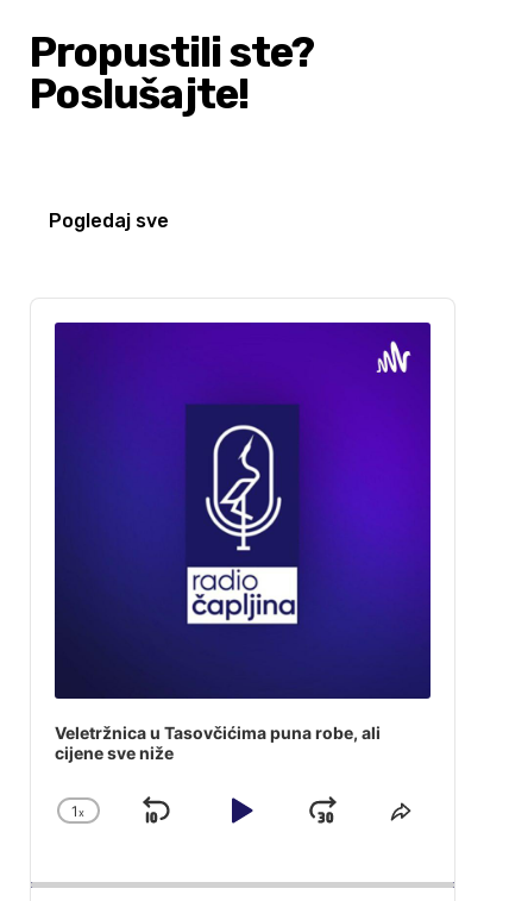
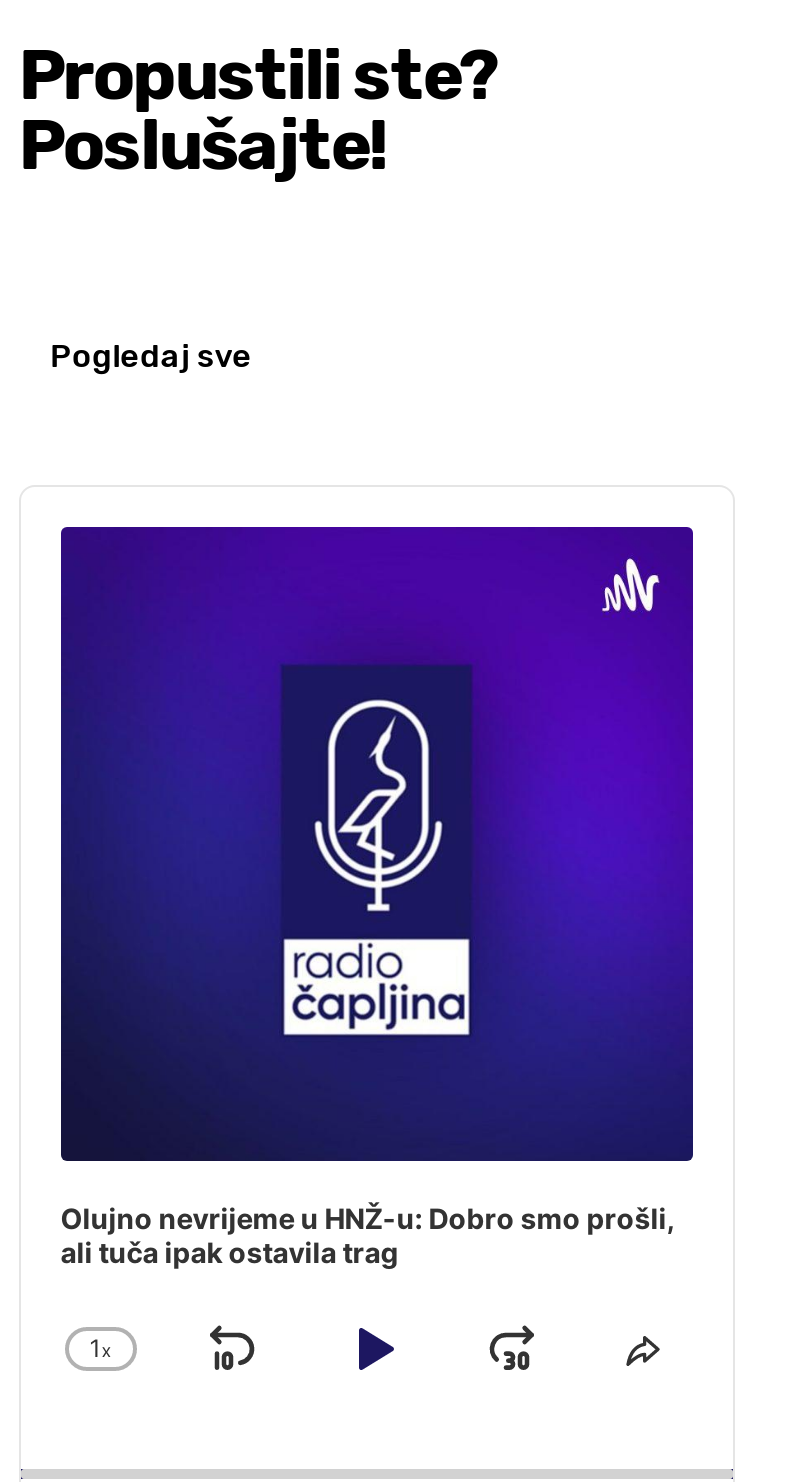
[54,722,380,763] Veletržnica u Tasovčićima puna robe, ali | cijene sve niže -> [61,1200,675,1268] Olujno nevrijeme u HNŽ-u: Dobro smo prošli, | ali tuča ipak ostavila trag

